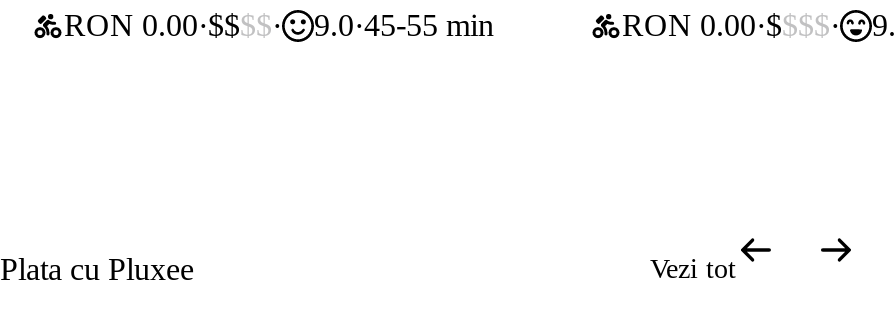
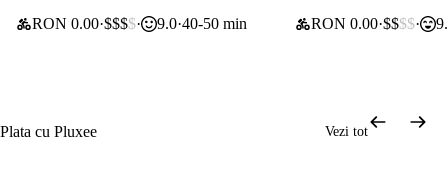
[64,8,494,42] RON 0.00 $$$$ 9.0 45-55 min -> [32,15,247,32] RON 0.00 $$$$ 9.0 40-50 min

